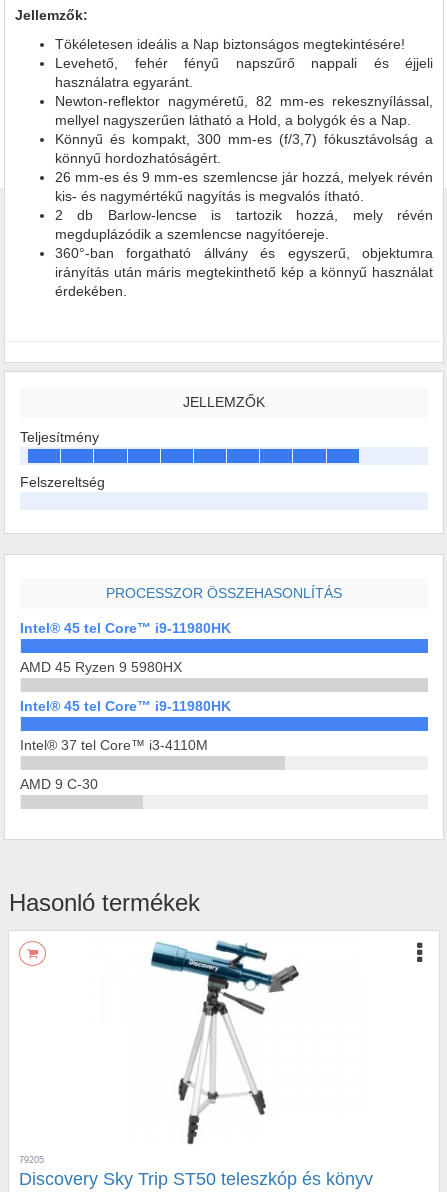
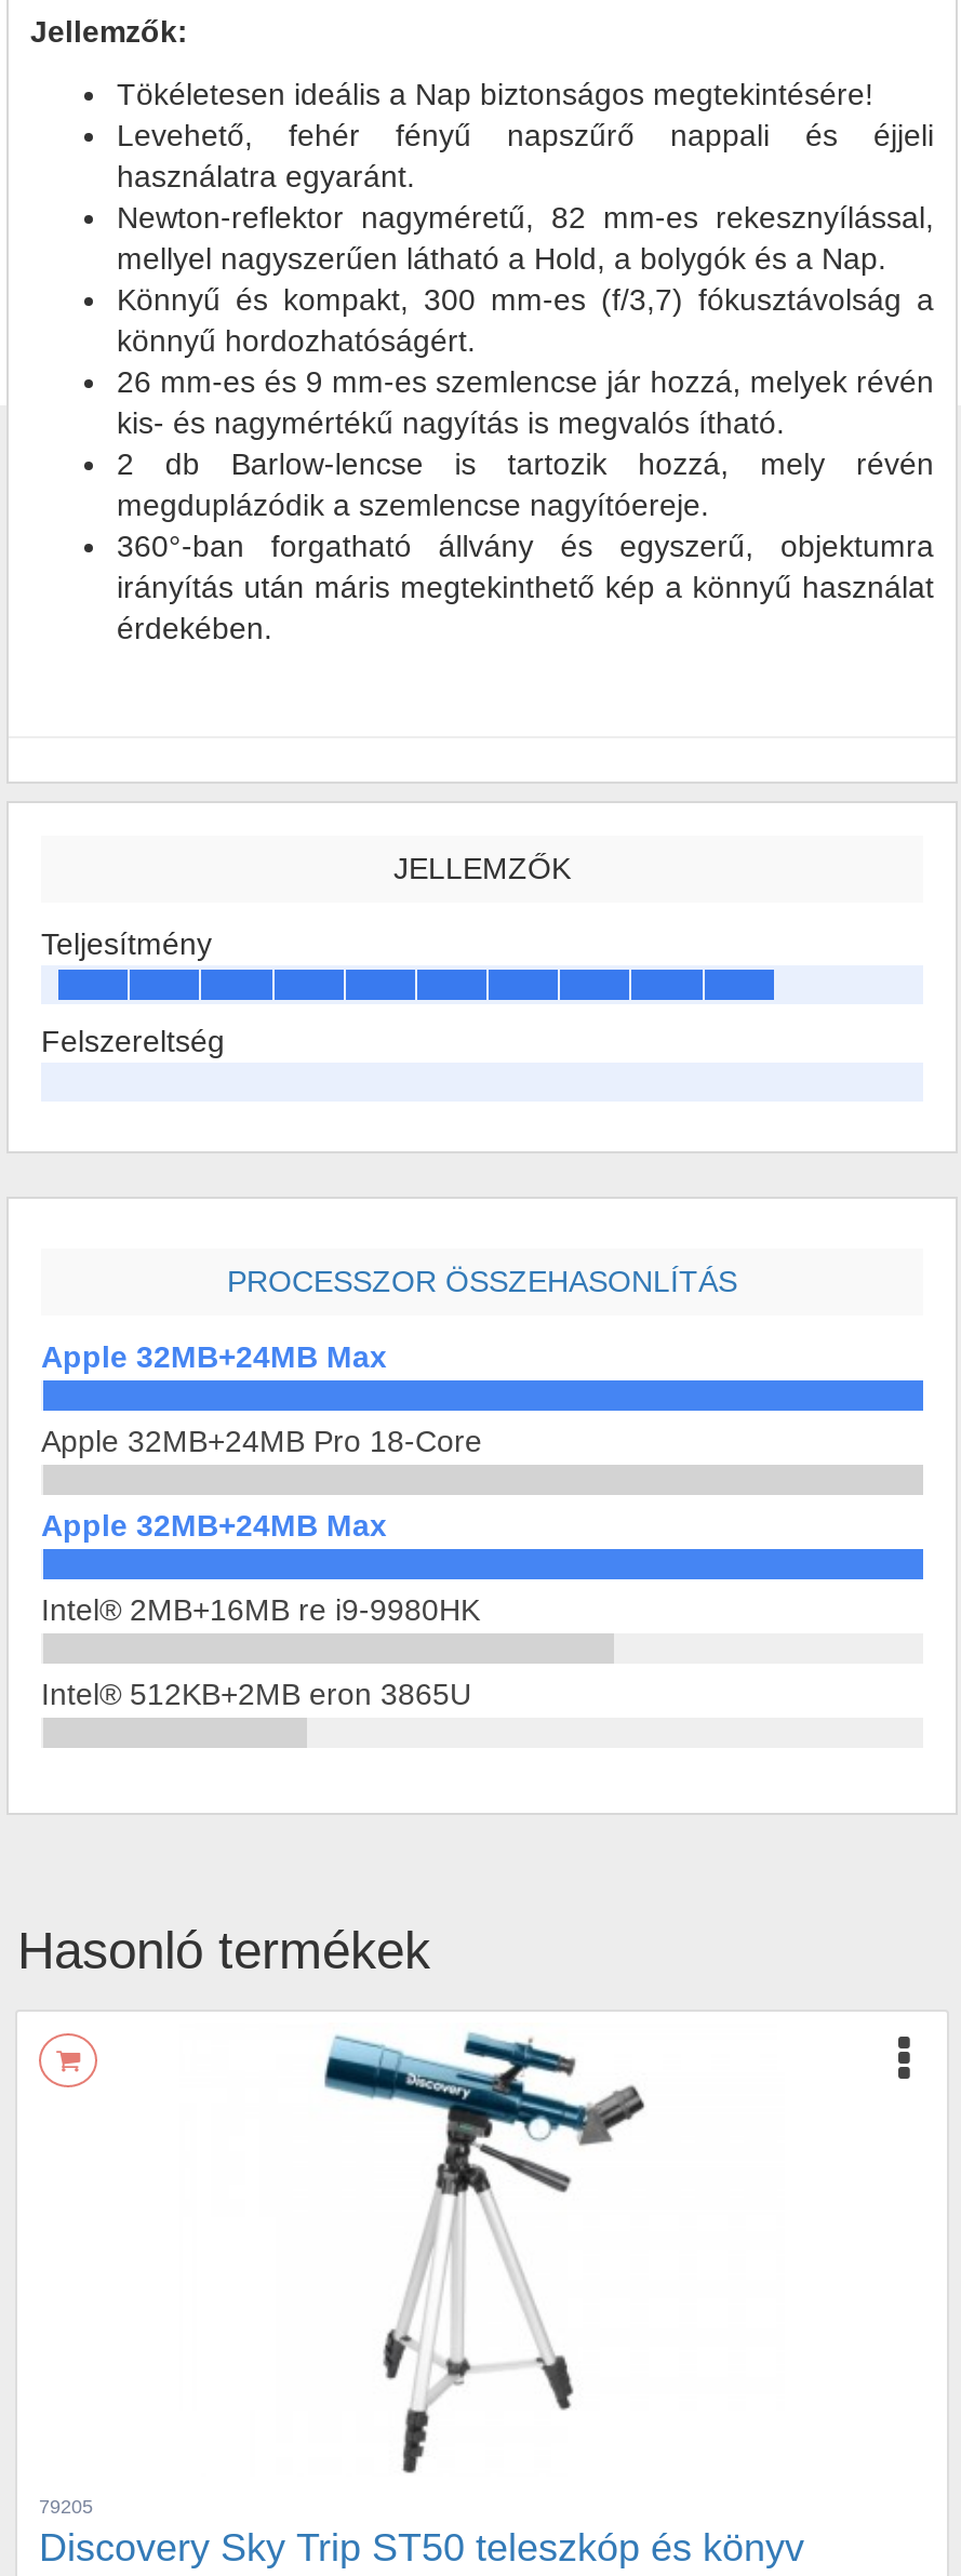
[20,620,231,636] Intel® 45 tel Core™ i9-11980HK -> [41,1339,387,1374] Apple 32MB+24MB Max
[20,659,182,675] AMD 45 Ryzen 9 5980HX -> [41,1424,482,1458] Apple 32MB+24MB Pro 18-Core
[20,698,231,714] Intel® 45 tel Core™ i9-11980HK -> [41,1508,387,1543] Apple 32MB+24MB Max
[20,737,208,753] Intel® 37 tel Core™ i3-4110M -> [41,1592,480,1627] Intel® 2MB+16MB re i9-9980HK
[20,776,98,792] AMD 9 C-30 -> [41,1677,471,1711] Intel® 512KB+2MB eron 3865U

